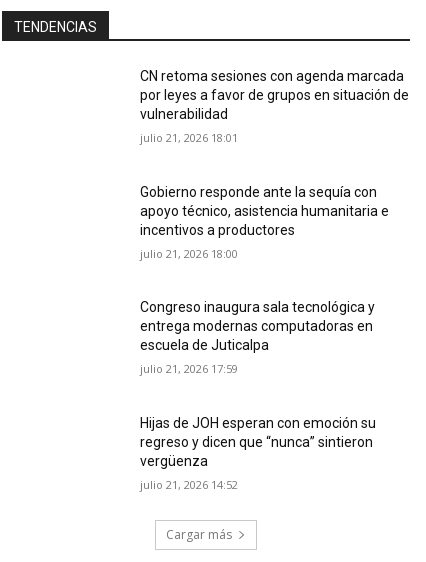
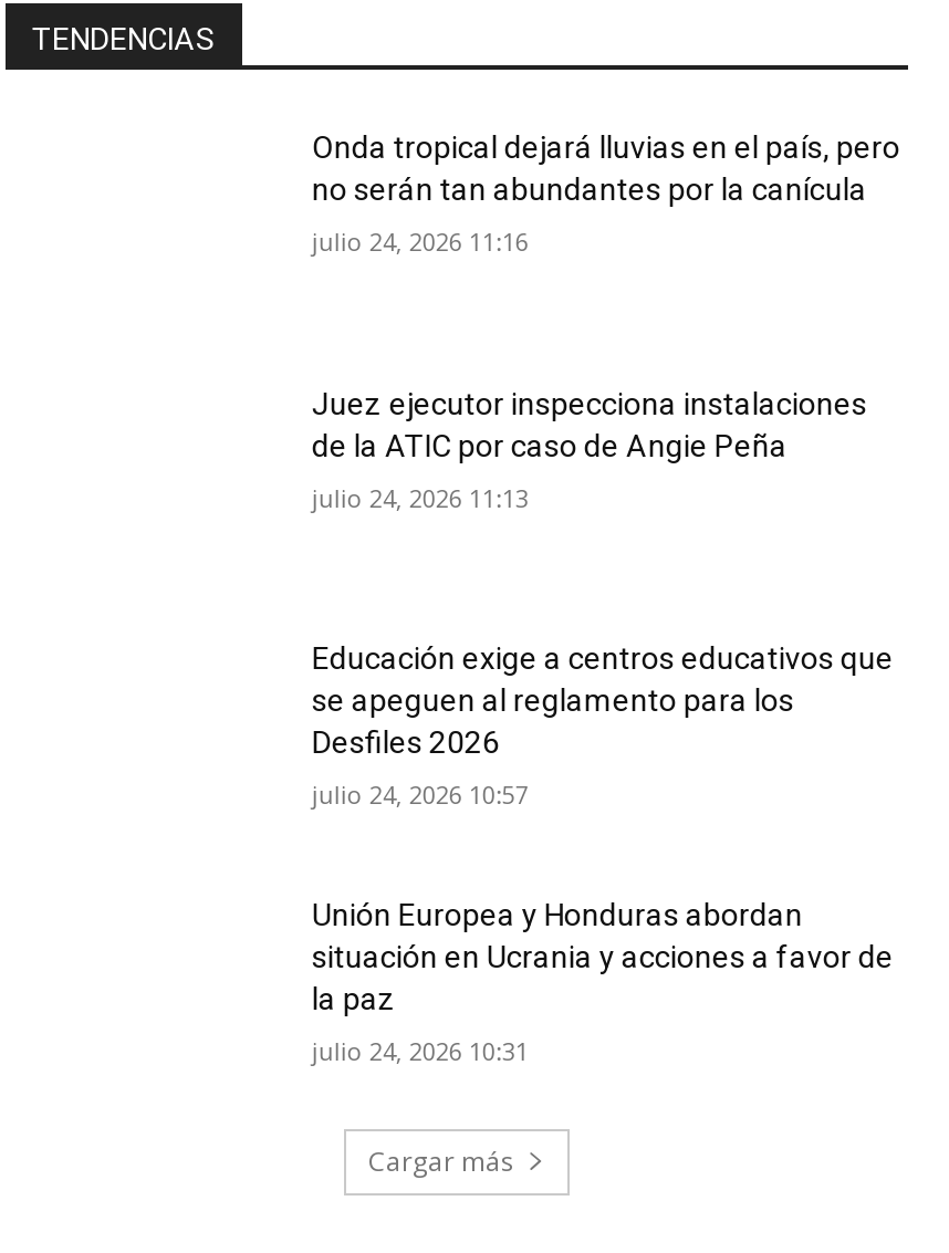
[140,68,409,122] CN retoma sesiones con agenda marcada | por leyes a favor de grupos en situación de | vulnerabilidad -> [312,130,900,207] Onda tropical dejará lluvias en el país, pero | no serán tan abundantes por la canícula
[140,130,238,145] julio 21, 2026 18:01 -> [312,225,528,258] julio 24, 2026 11:16
[140,184,389,238] Gobierno responde ante la sequía con | apoyo técnico, asistencia humanitaria e | incentivos a productores -> [312,386,867,463] Juez ejecutor inspecciona instalaciones | de la ATIC por caso de Angie Peña
[140,246,238,261] julio 21, 2026 18:00 -> [312,481,528,514] julio 24, 2026 11:13
[140,299,375,353] Congreso inaugura sala tecnológica y | entrega modernas computadoras en | escuela de Juticalpa -> [312,641,893,761] Educación exige a centros educativos que | se apeguen al reglamento para los | Desfiles 2026
[140,361,238,376] julio 21, 2026 17:59 -> [312,778,528,812] julio 24, 2026 10:57
[140,415,376,469] Hijas de JOH esperan con emoción su | regreso y dicen que “nunca” sintieron | vergüenza -> [312,897,893,1017] Unión Europea y Honduras abordan | situación en Ucrania y acciones a favor de | la paz
[140,477,238,492] julio 21, 2026 14:52 -> [312,1034,528,1067] julio 24, 2026 10:31

